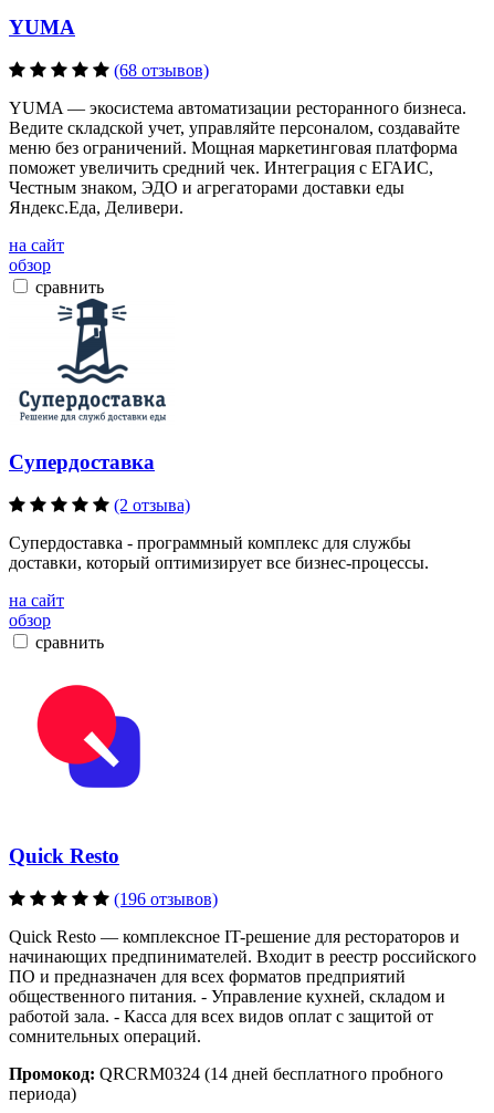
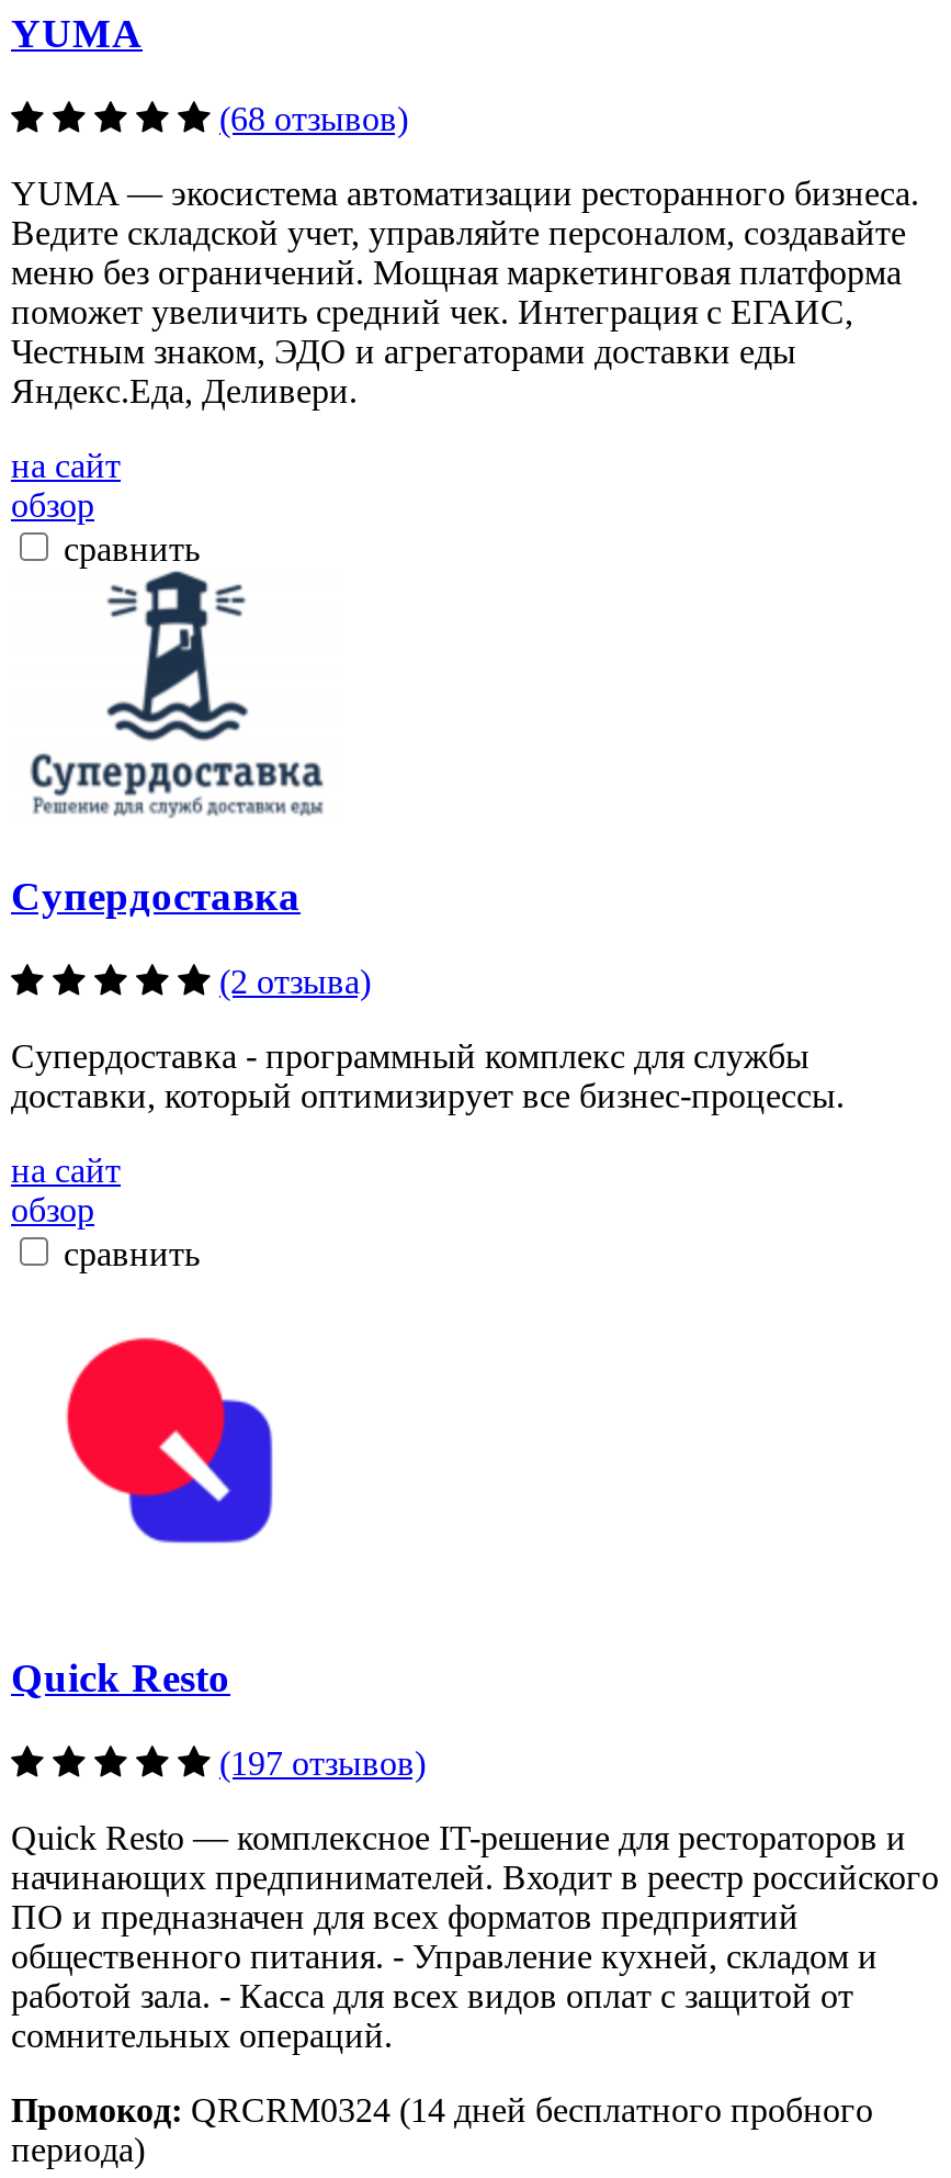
[114,889,218,908] (196 отзывов) -> [219,1743,426,1781] (197 отзывов)

